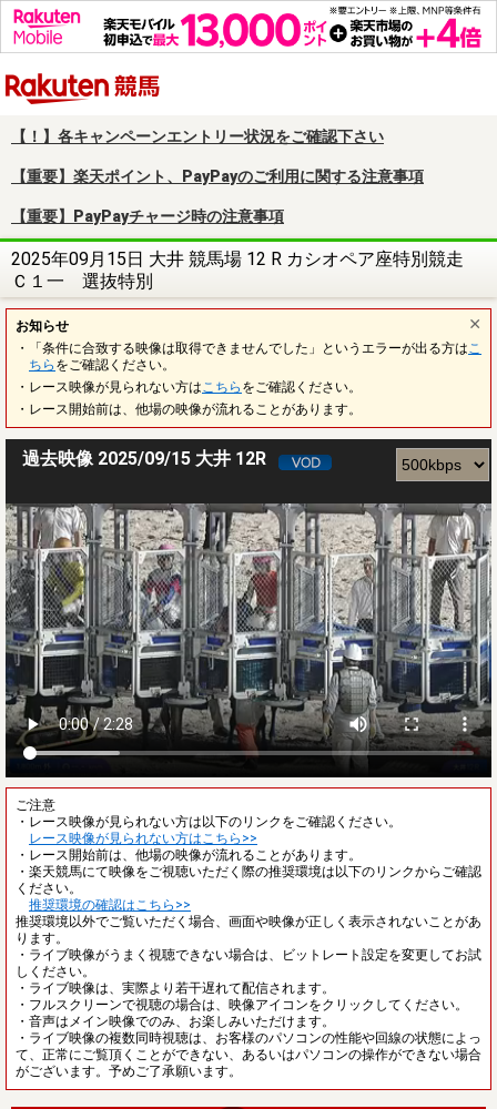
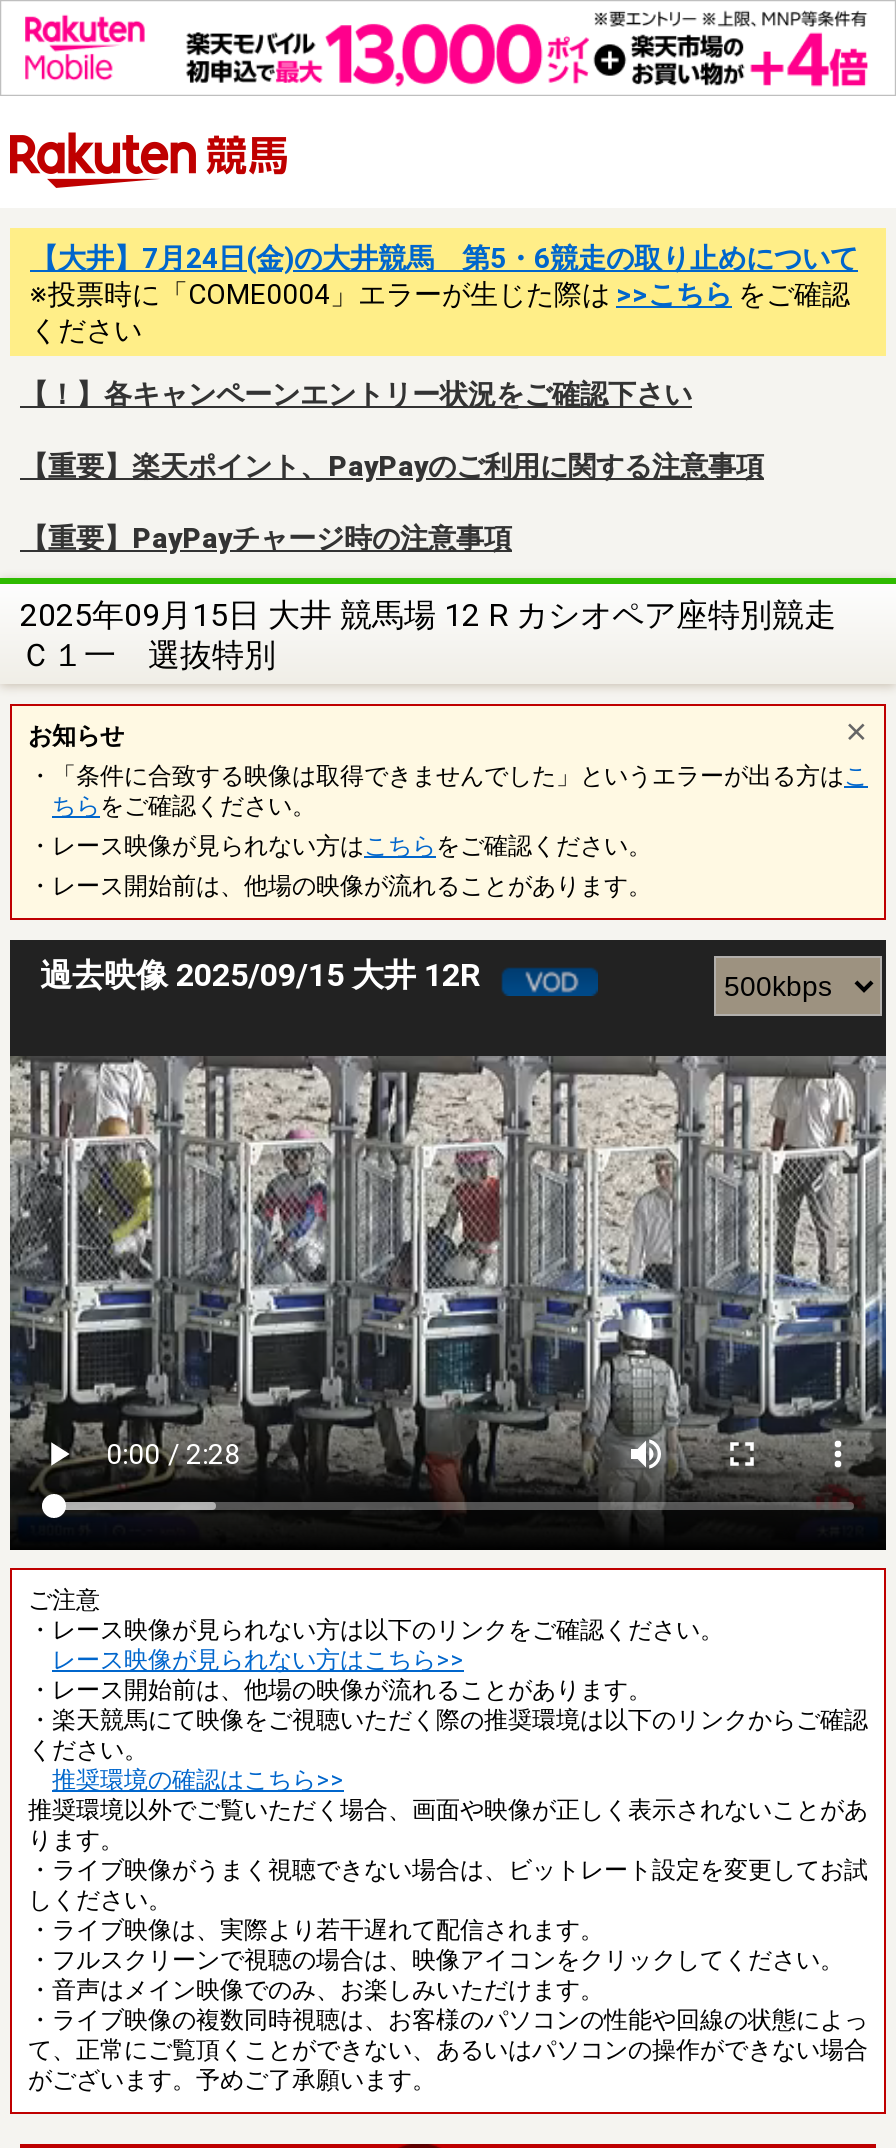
none -> [30,242,858,346] 【大井】7月24日(金)の大井競馬 第5・6競走の取り止めについて | ※投票時に「COME0004」エラーが生じた際は>>こちらをご確認 | ください

